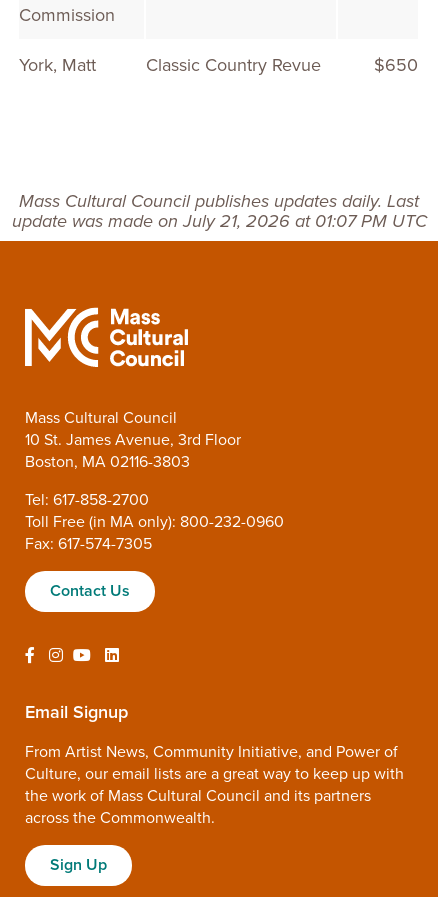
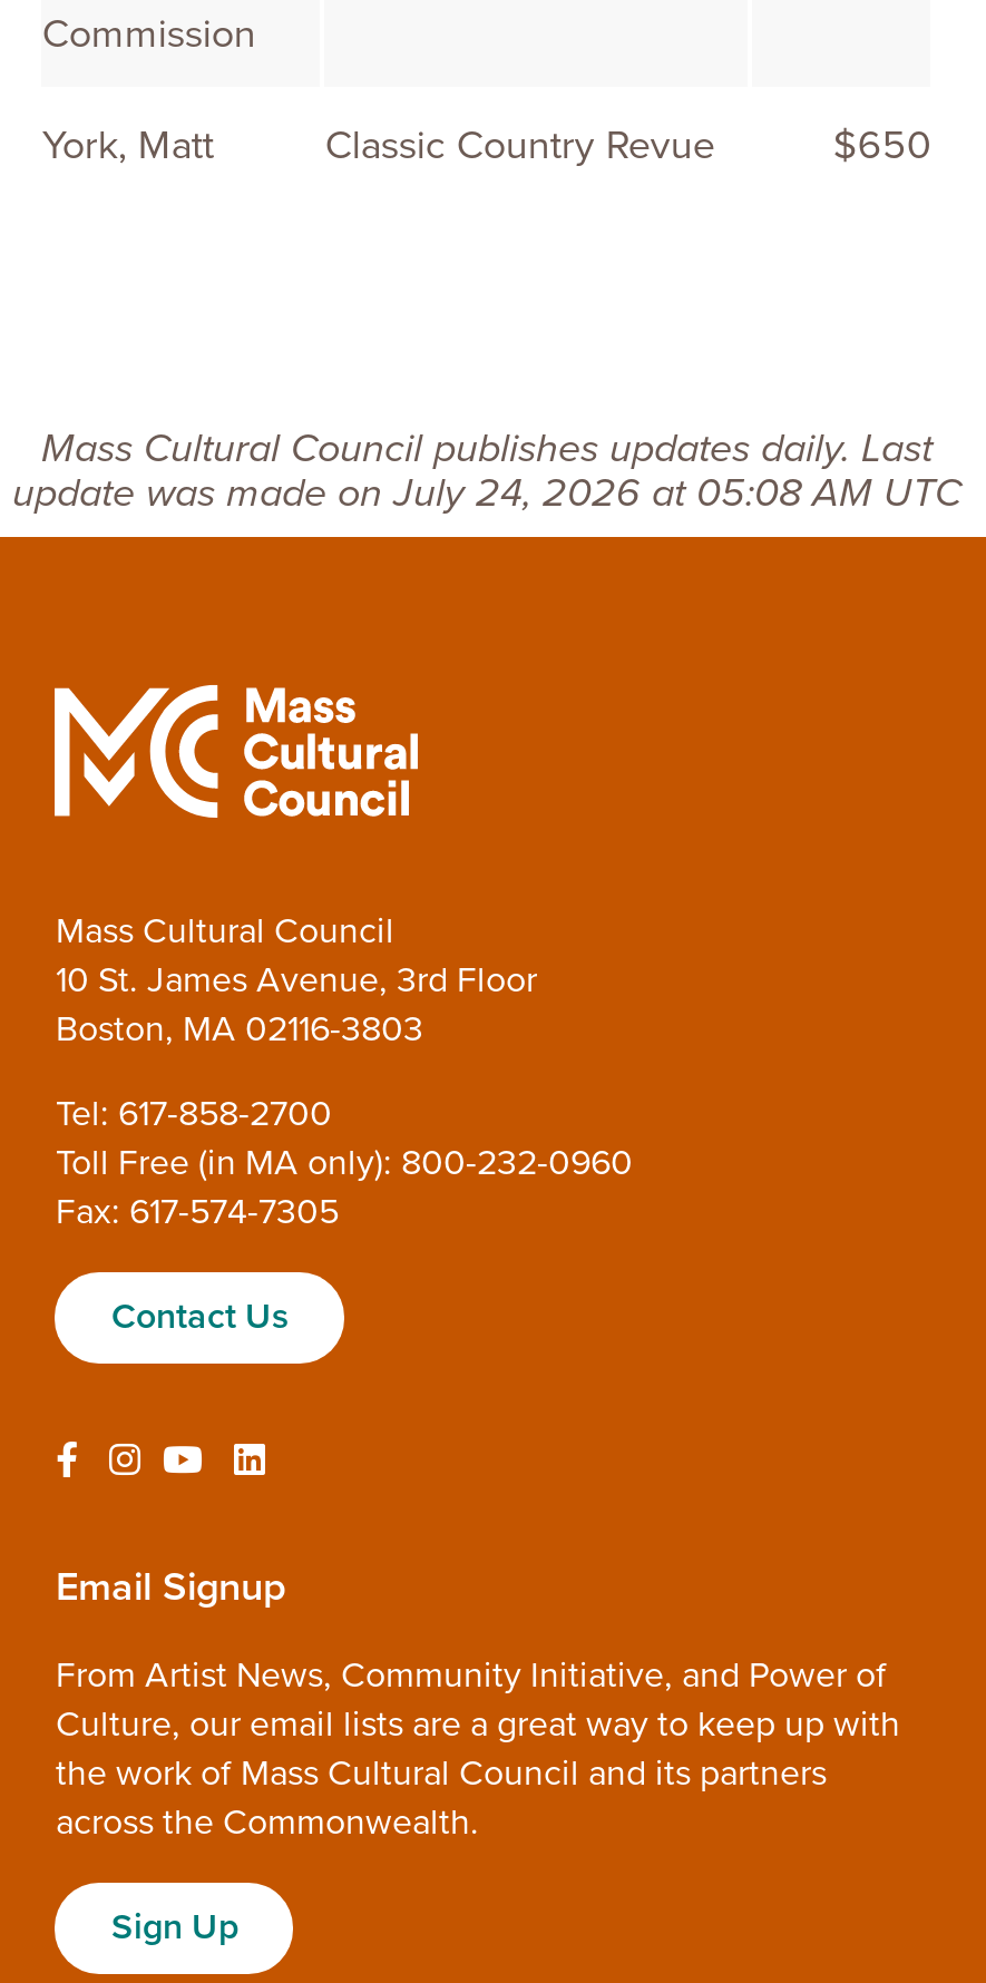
[11,210,426,232] update was made on July 21, 2026 at 01:07 PM UTC -> [12,467,961,516] update was made on July 24, 2026 at 05:08 AM UTC

